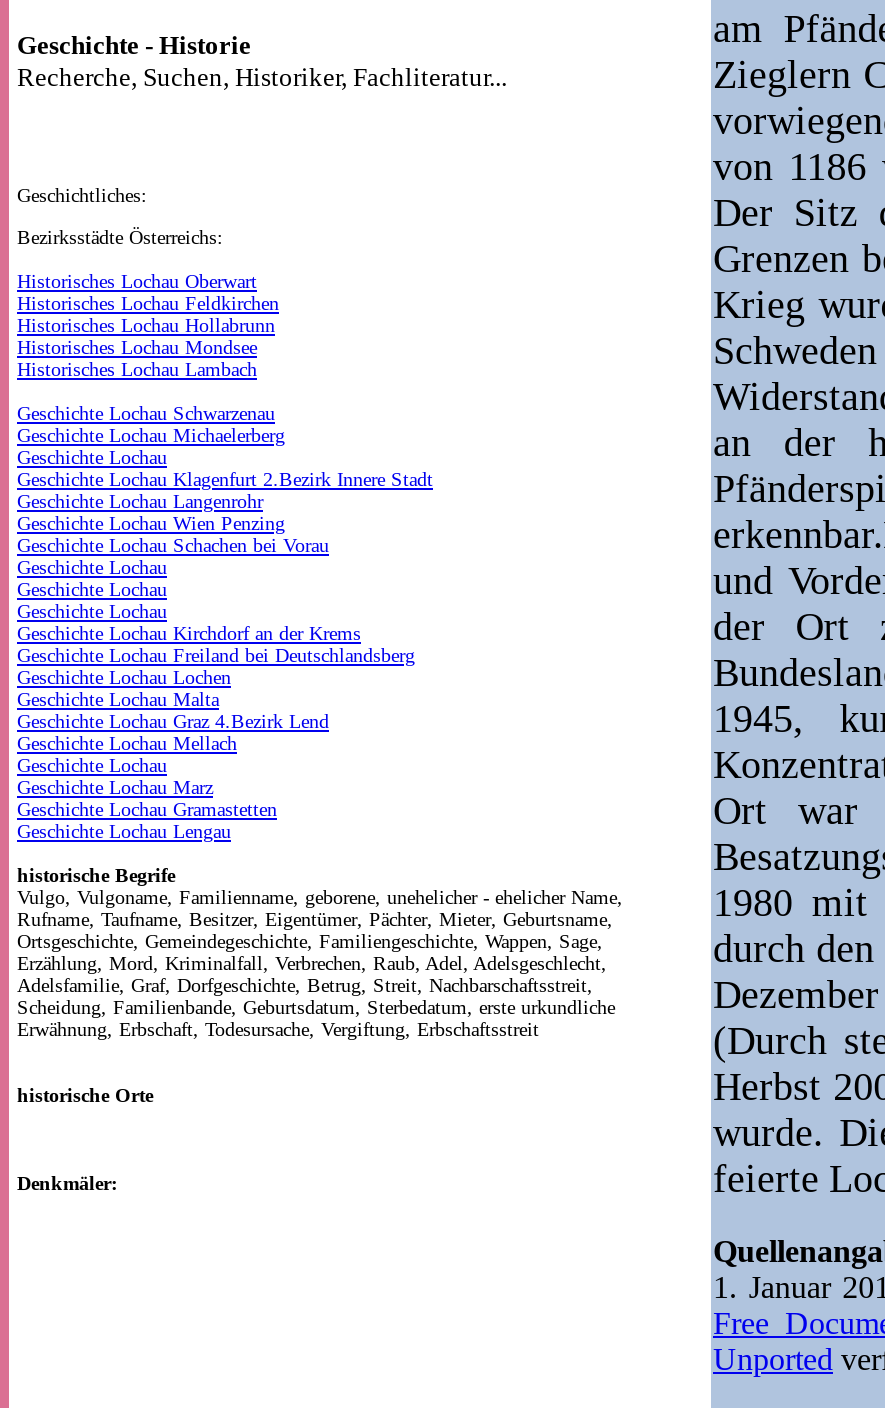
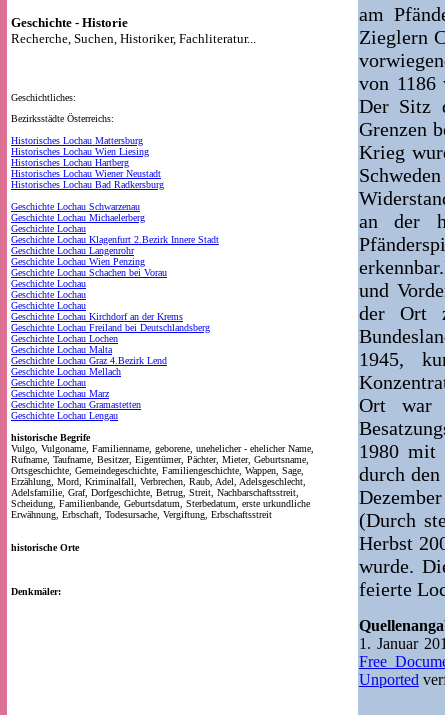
[17,270,279,380] Historisches Lochau Oberwart | Historisches Lochau Feldkirchen | Historisches Lochau Hollabrunn | Historisches Lochau Mondsee | Historisches Lochau Lambach -> [11,135,164,190] Historisches Lochau Mattersburg | Historisches Lochau Wien Liesing | Historisches Lochau Hartberg | Historisches Lochau Wiener Neustadt | Historisches Lochau Bad Radkersburg

